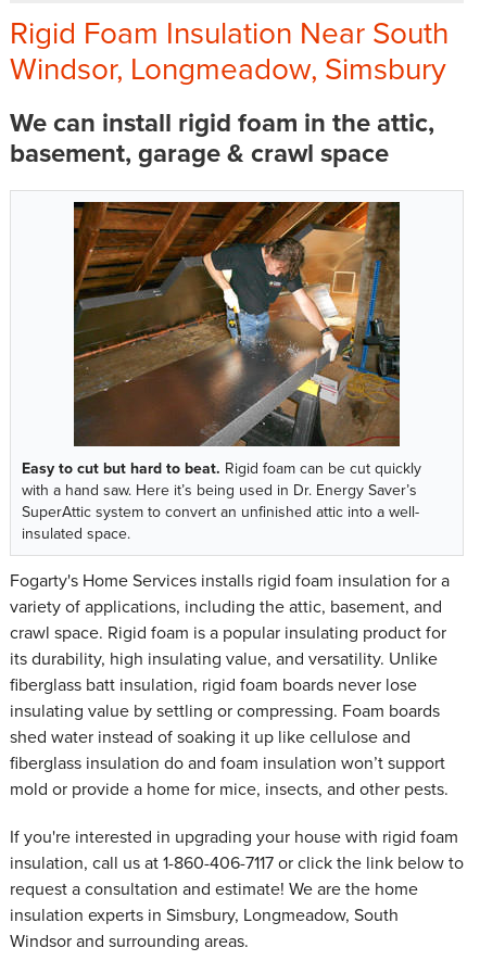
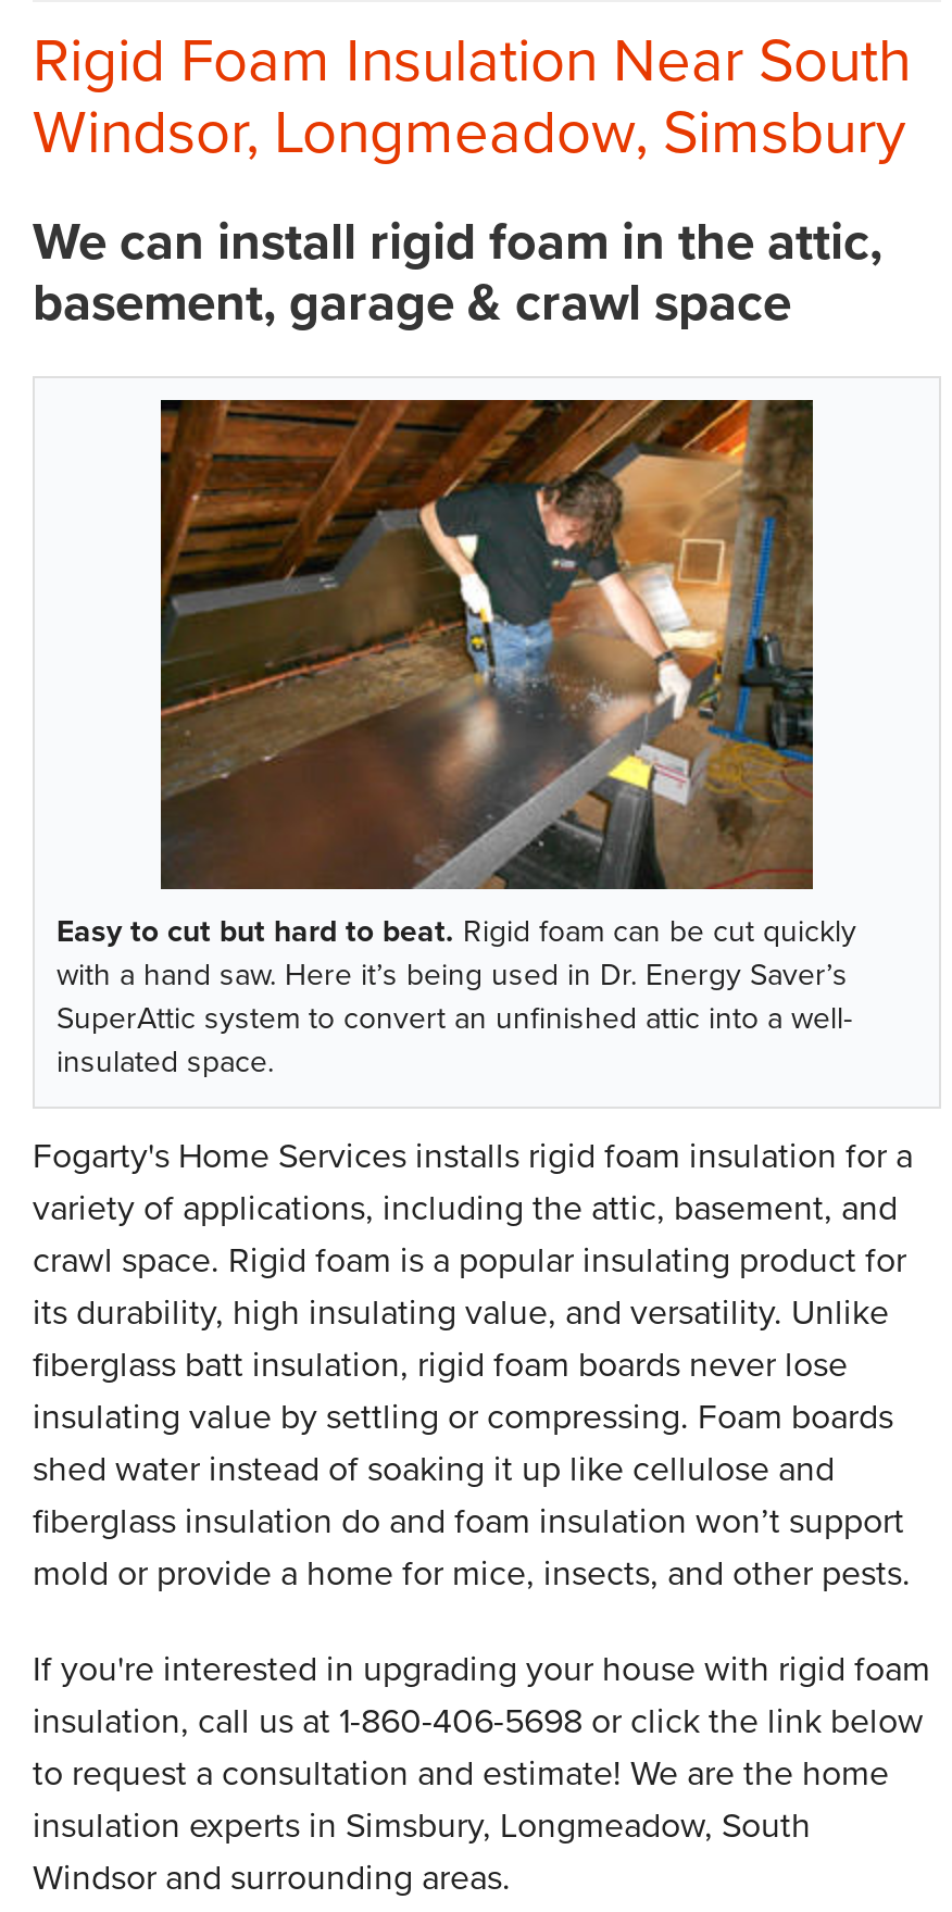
[10,850,464,900] insulation, call us at 1-860-406-7117 or click the link below to | request a consultation and estimate! We are the home -> [33,1695,924,1798] insulation, call us at 1-860-406-5698 or click the link below | to request a consultation and estimate! We are the home

